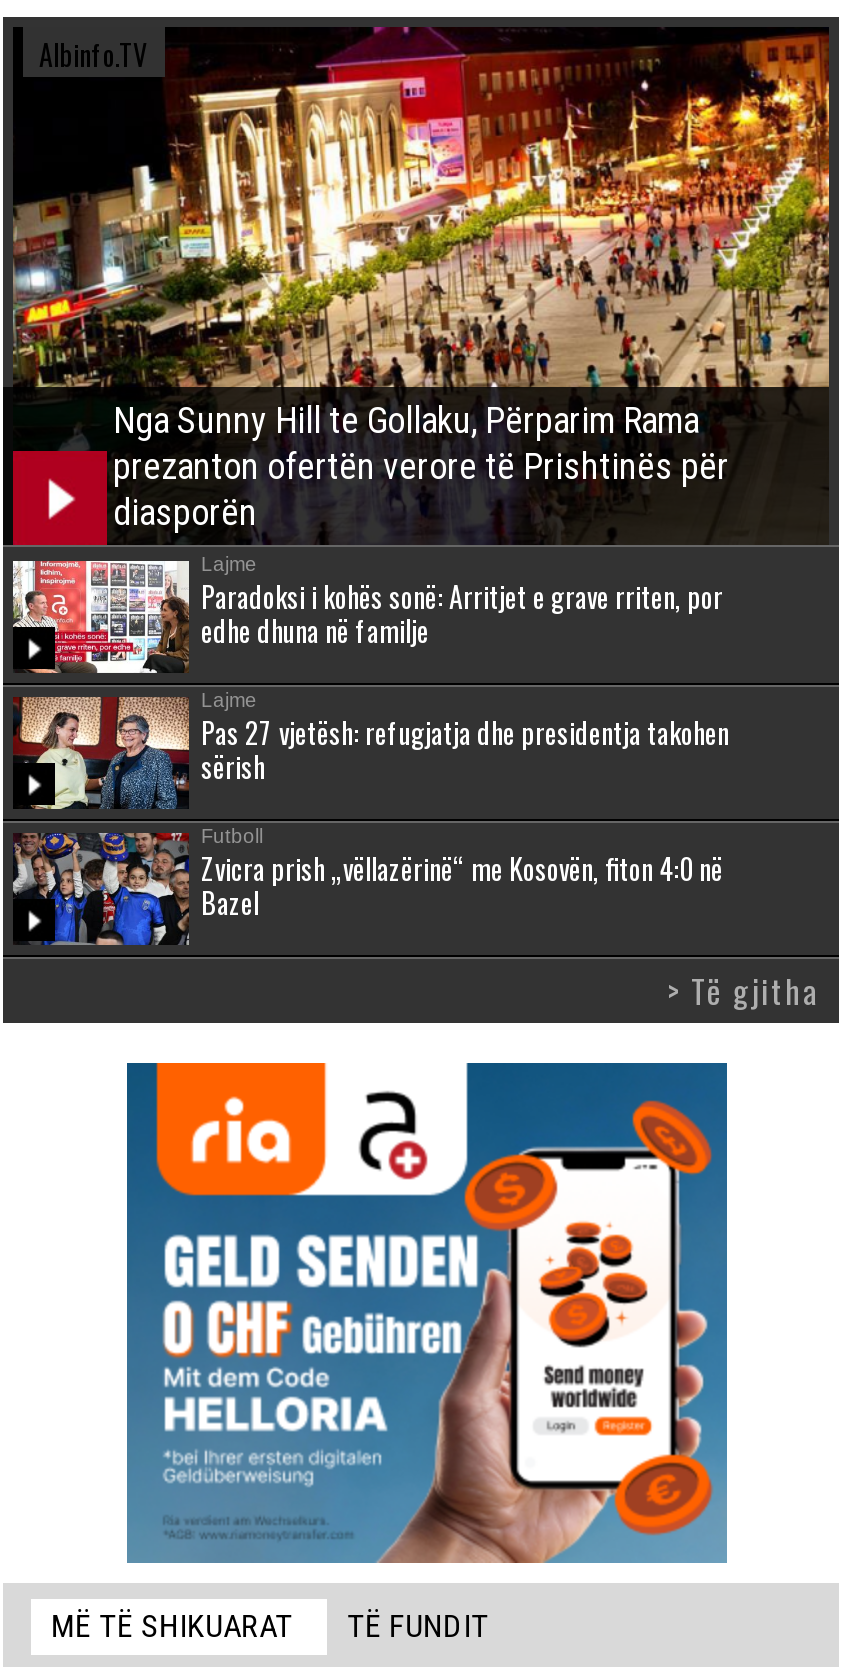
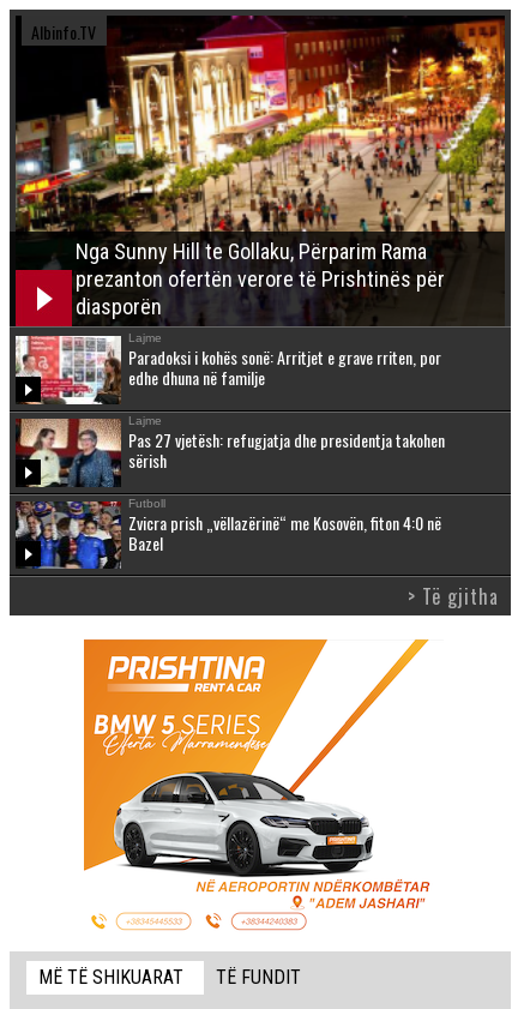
[125,1059,729,1565] [image] -> [83,638,444,941] [image]

